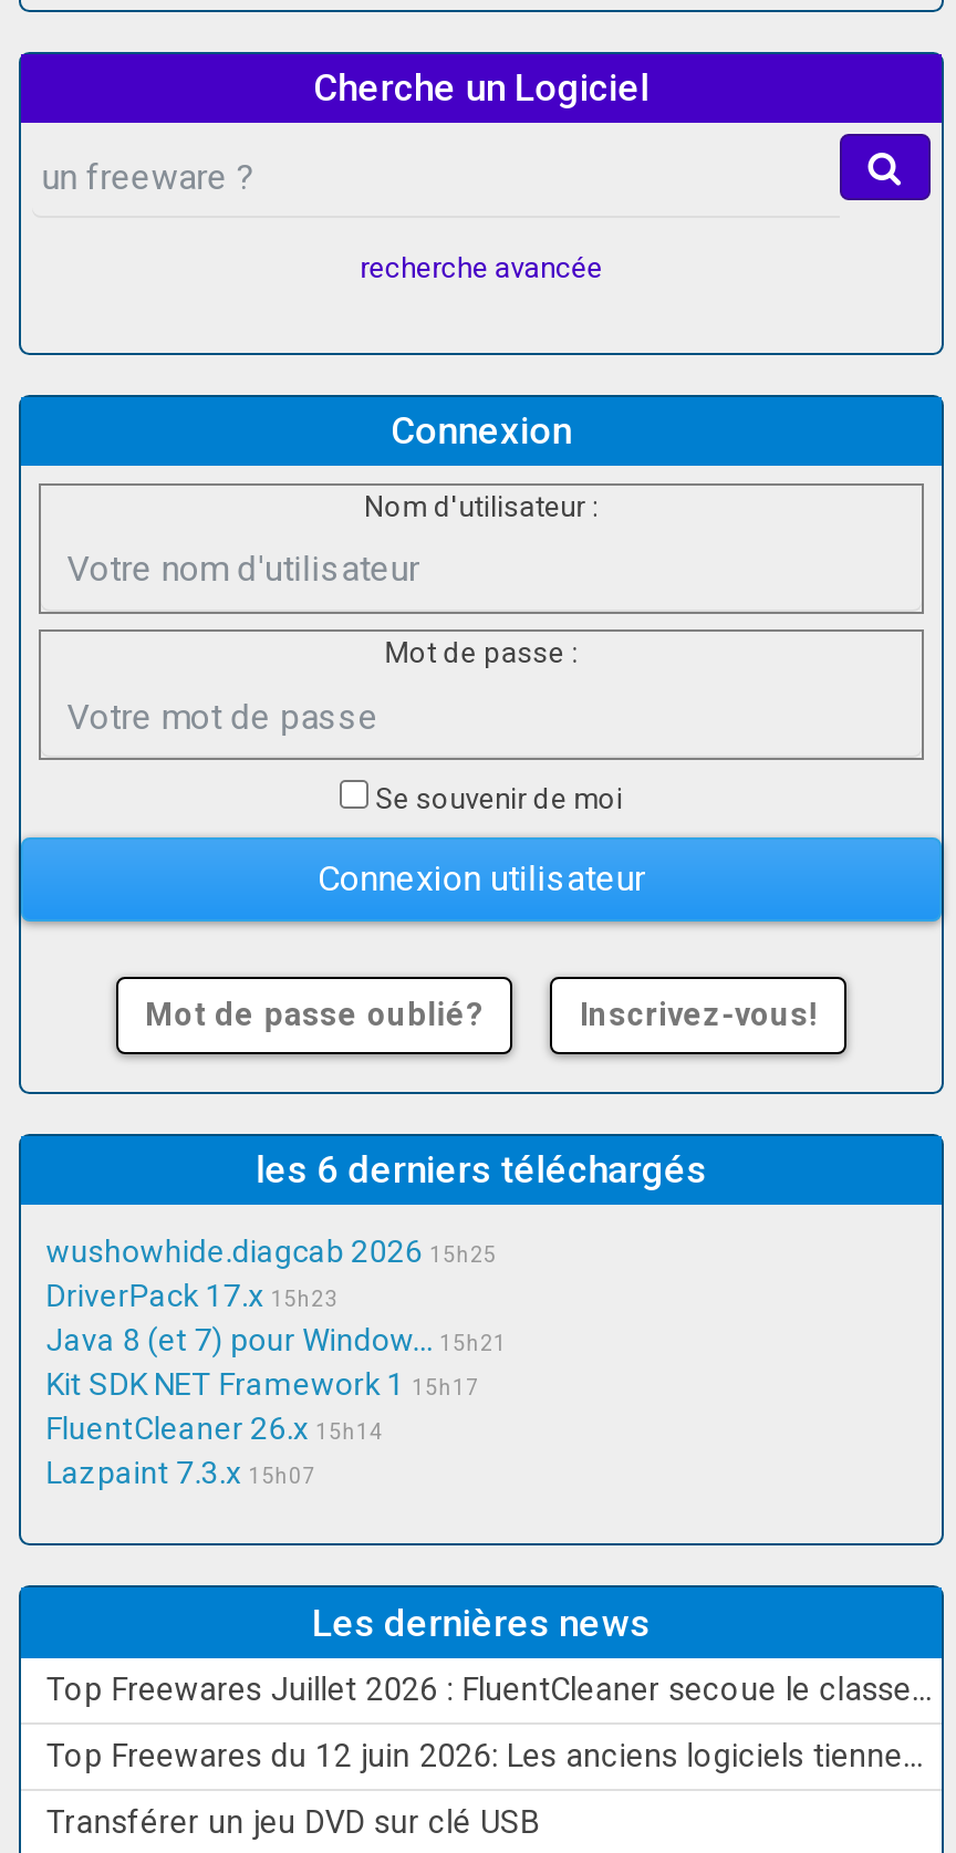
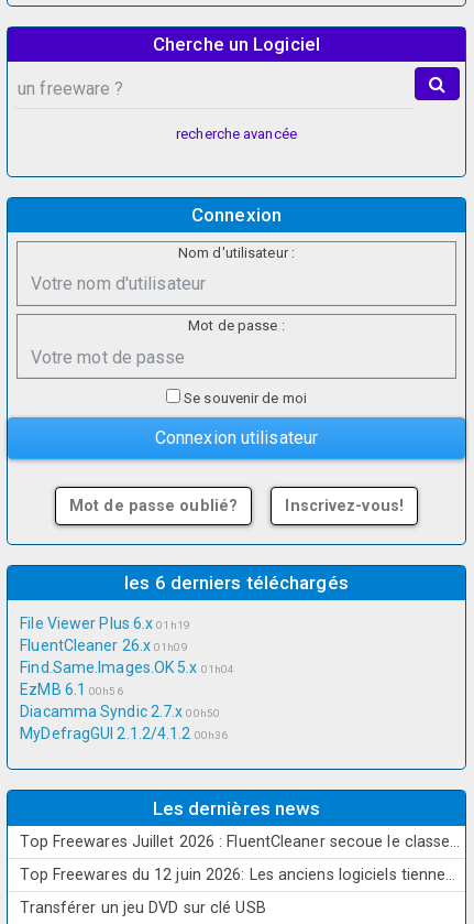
[46,1233,507,1489] wushowhide.diagcab 2026 15h25 | DriverPack 17.x 15h23 | Java 8 (et 7) pour Window... 15h21 | Kit SDK NET Framework 1 15h17 | FluentCleaner 26.x 15h14 | Lazpaint 7.3.x 15h07 -> [20,614,234,742] File Viewer Plus 6.x 01h19 | FluentCleaner 26.x 01h09 | Find.Same.Images.OK 5.x 01h04 | EzMB 6.1 00h56 | Diacamma Syndic 2.7.x 00h50 | MyDefragGUI 2.1.2/4.1.2 00h36

